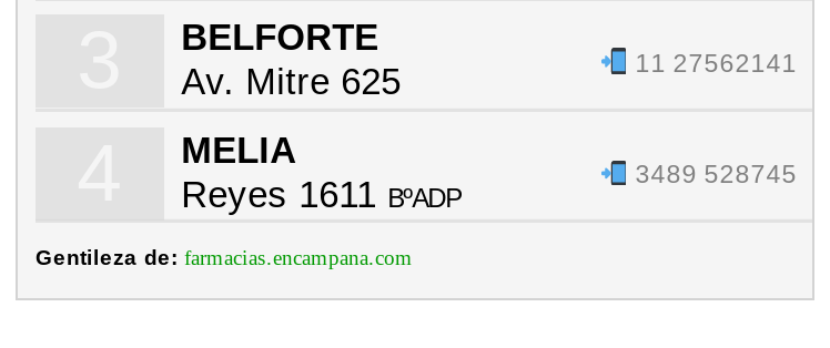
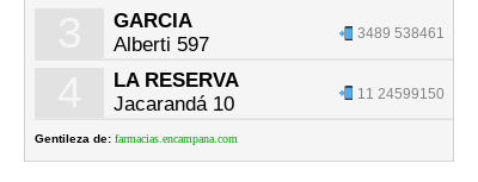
[181,18,797,104] BELFORTE | Av. Mitre 625 | 11 27562141 -> [113,10,445,56] GARCIA | Alberti 597 | 3489 538461
[181,129,797,215] MELIA | Reyes 1611 Bº ADP | 3489 528745 -> [113,69,445,116] LA RESERVA | Jacarandá 10 | 11 24599150

